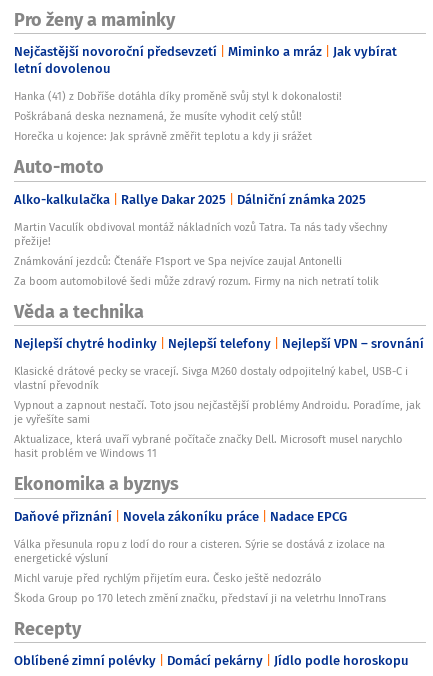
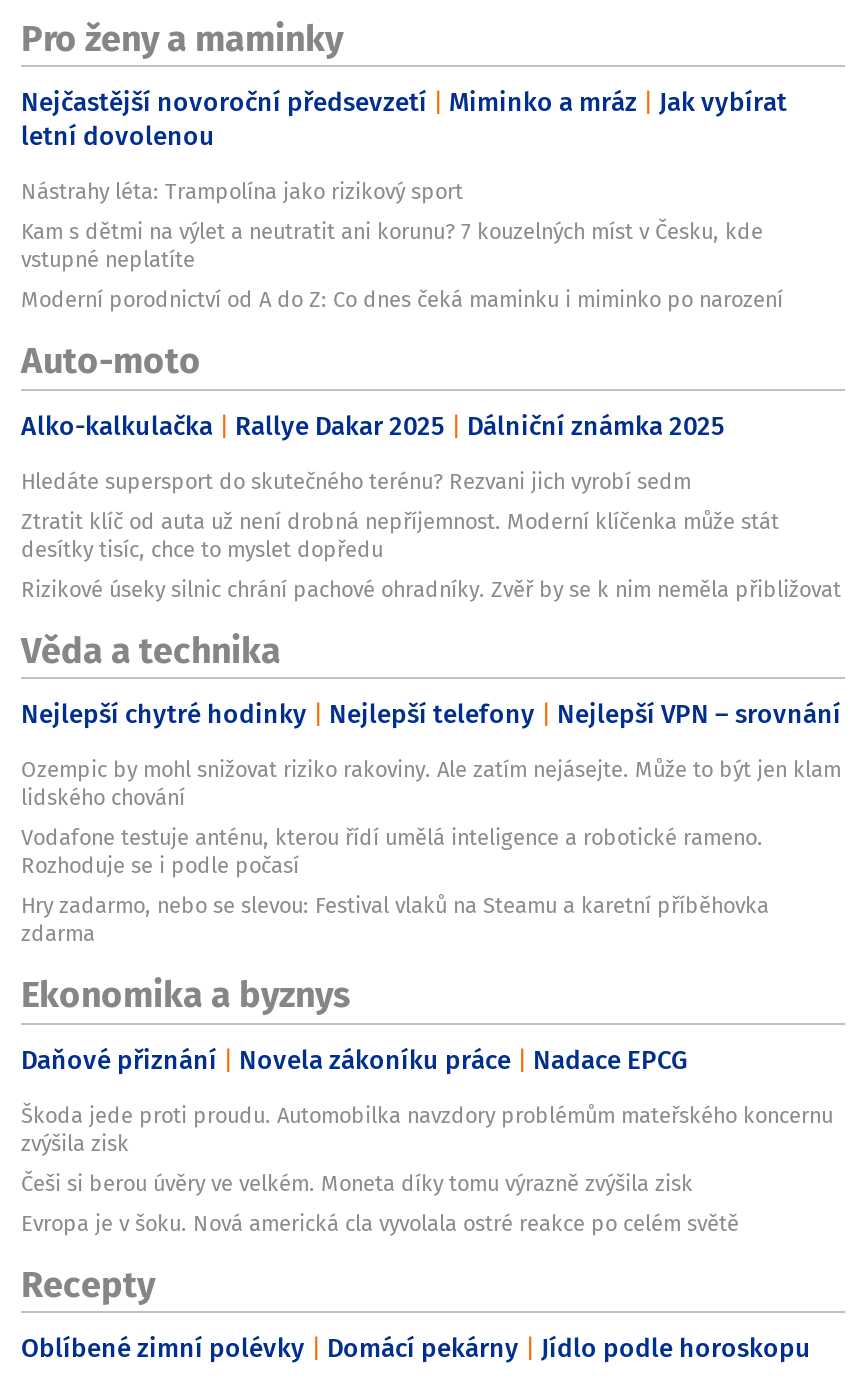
[14,88,342,144] Hanka (41) z Dobříše dotáhla díky proměně svůj styl k dokonalosti! | Poškrábaná deska neznamená, že musíte vyhodit celý stůl! | Horečka u kojence: Jak správně změřit teplotu a kdy ji srážet -> [21,176,783,316] Nástrahy léta: Trampolína jako rizikový sport | Kam s dětmi na výlet a neutratit ani korunu? 7 kouzelných míst v Česku, kde | vstupné neplatíte | Moderní porodnictví od A do Z: Co dnes čeká maminku i miminko po narození
[14,219,387,289] Martin Vaculík obdivoval montáž nákladních vozů Tatra. Ta nás tady všechny | přežije! | Známkování jezdců: Čtenáře F1sport ve Spa nejvíce zaujal Antonelli | Za boom automobilové šedi může zdravý rozum. Firmy na nich netratí tolik -> [21,465,841,605] Hledáte supersport do skutečného terénu? Rezvani jich vyrobí sedm | Ztratit klíč od auta už není drobná nepříjemnost. Moderní klíčenka může stát | desítky tisíc, chce to myslet dopředu | Rizikové úseky silnic chrání pachové ohradníky. Zvěř by se k nim neměla přibližovat
[14,363,421,461] Klasické drátové pecky se vracejí. Sivga M260 dostaly odpojitelný kabel, USB-C i | vlastní převodník | Vypnout a zapnout nestačí. Toto jsou nejčastější problémy Androidu. Poradíme, jak | je vyřešíte sami | Aktualizace, která uvaří vybrané počítače značky Dell. Microsoft musel narychlo | hasit problém ve Windows 11 -> [21,754,841,950] Ozempic by mohl snižovat riziko rakoviny. Ale zatím nejásejte. Může to být jen klam | lidského chování | Vodafone testuje anténu, kterou řídí umělá inteligence a robotické rameno. | Rozhoduje se i podle počasí | Hry zadarmo, nebo se slevou: Festival vlaků na Steamu a karetní příběhovka | zdarma
[14,536,386,606] Válka přesunula ropu z lodí do rour a cisteren. Sýrie se dostává z izolace na | energetické výsluní | Michl varuje před rychlým přijetím eura. Česko ještě nedozrálo | Škoda Group po 170 letech změní značku, představí ji na veletrhu InnoTrans -> [21,1099,833,1239] Škoda jede proti proudu. Automobilka navzdory problémům mateřského koncernu | zvýšila zisk | Češi si berou úvěry ve velkém. Moneta díky tomu výrazně zvýšila zisk | Evropa je v šoku. Nová americká cla vyvolala ostré reakce po celém světě

